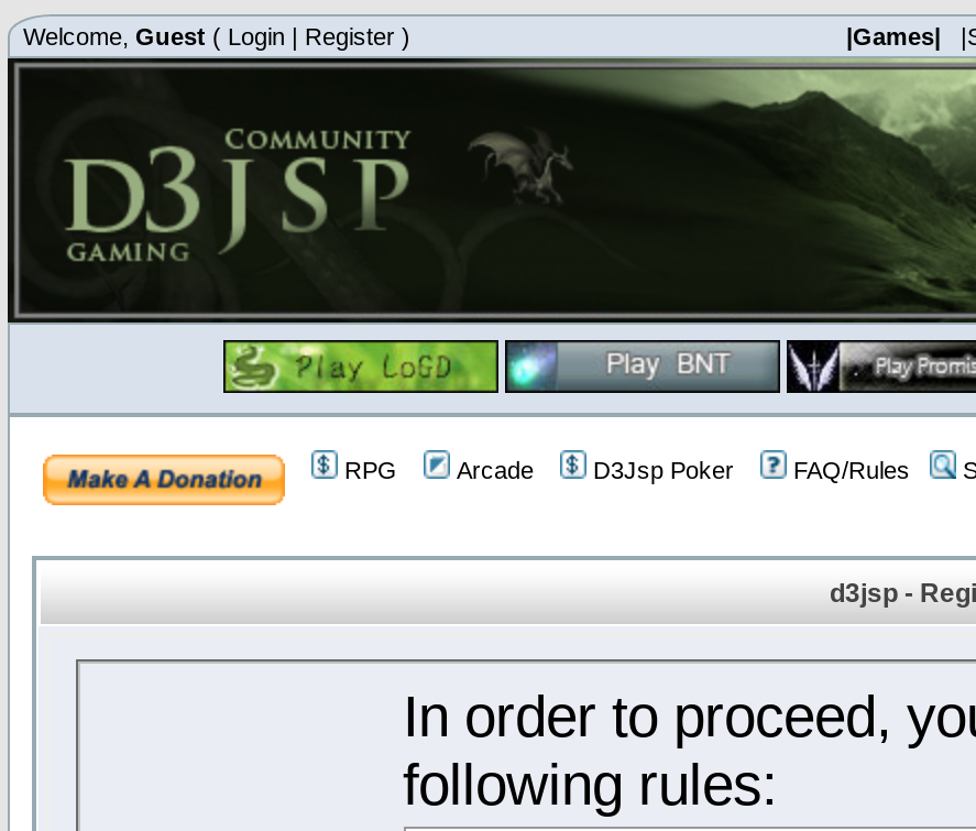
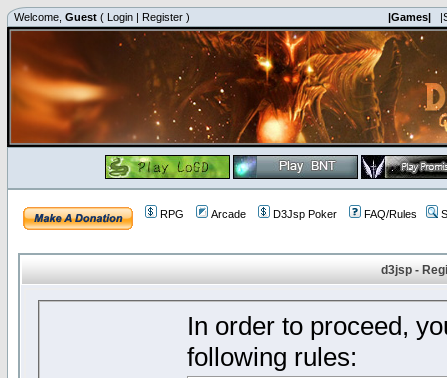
[17,56,969,314] [image] -> [10,26,444,144] [image]

